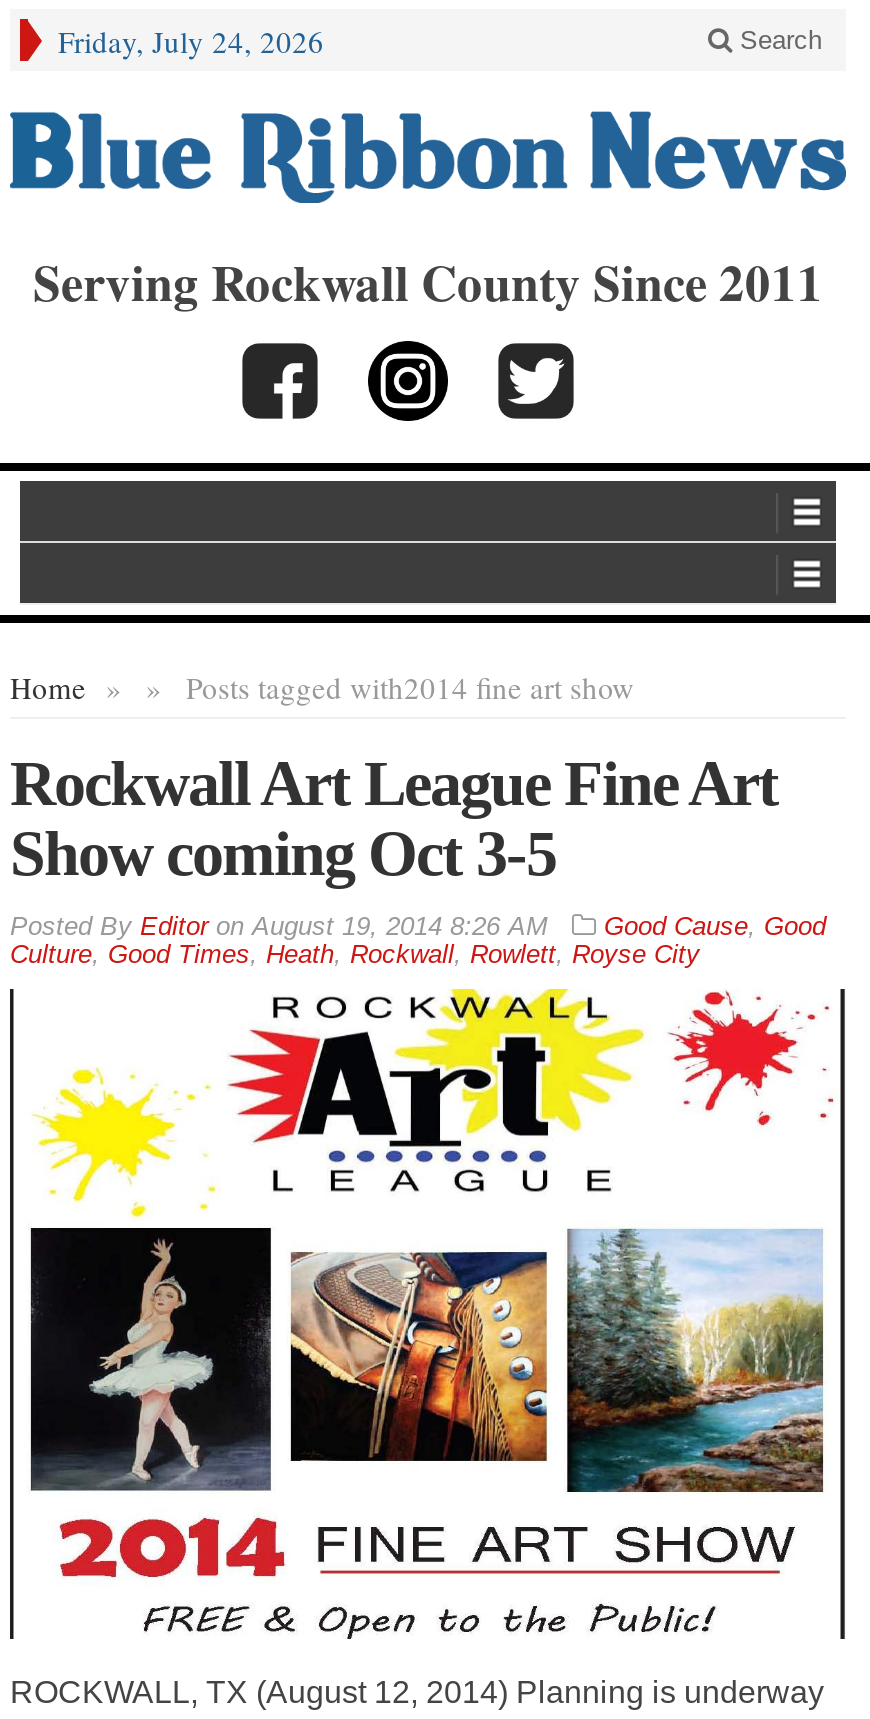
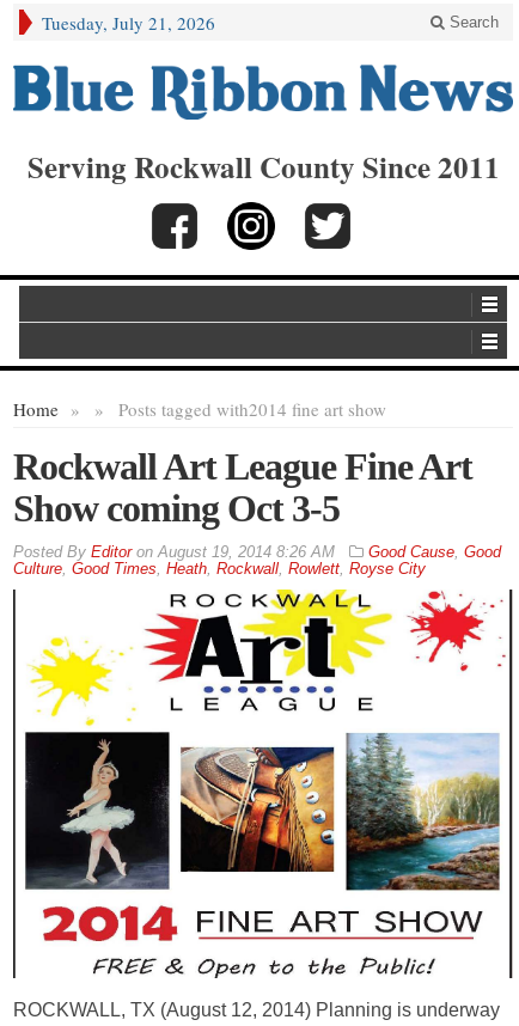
[58,21,324,61] Friday, July 24, 2026 -> [42,11,215,35] Tuesday, July 21, 2026

